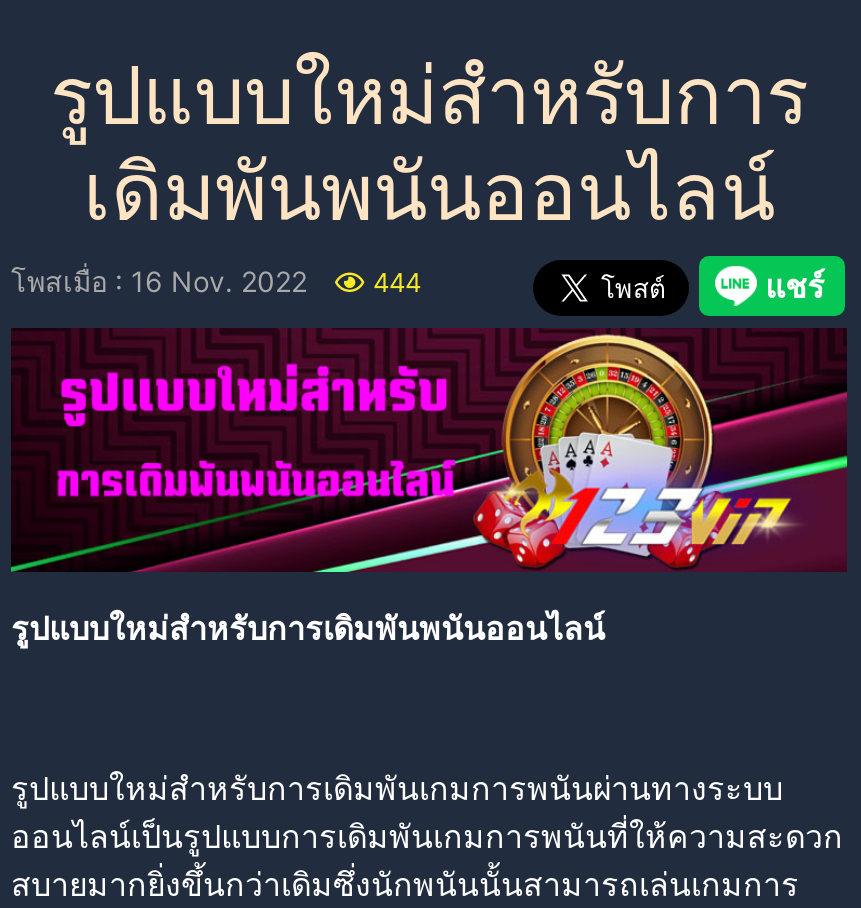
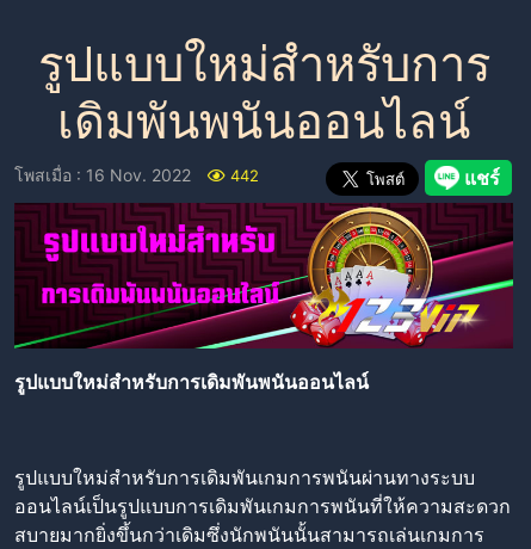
[11,263,421,297] โพสเมื่อ : 16 Nov. 2022 444 -> [14,164,259,185] โพสเมื่อ : 16 Nov. 2022 442

